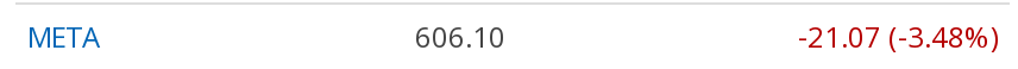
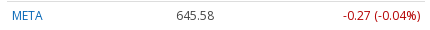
[415,15,505,56] 606.10 -> [176,6,214,23] 645.58
[798,15,998,56] -21.07 (-3.48%) -> [343,6,420,23] -0.27 (-0.04%)

